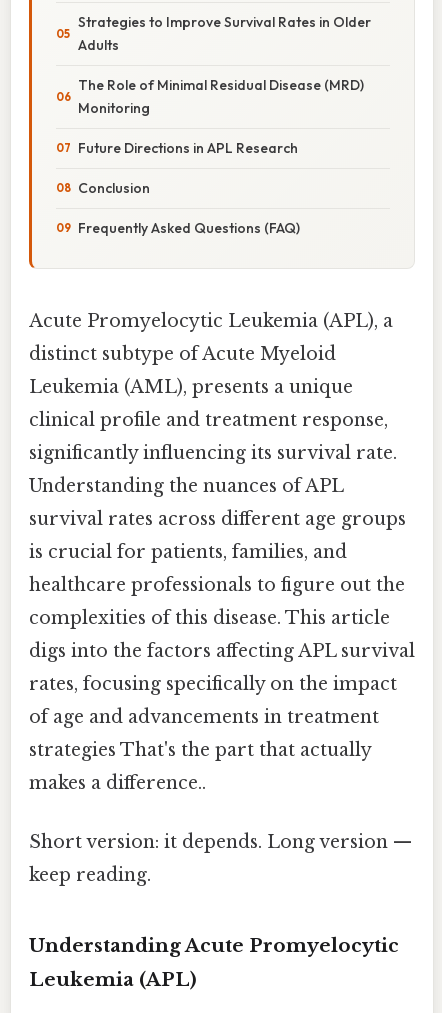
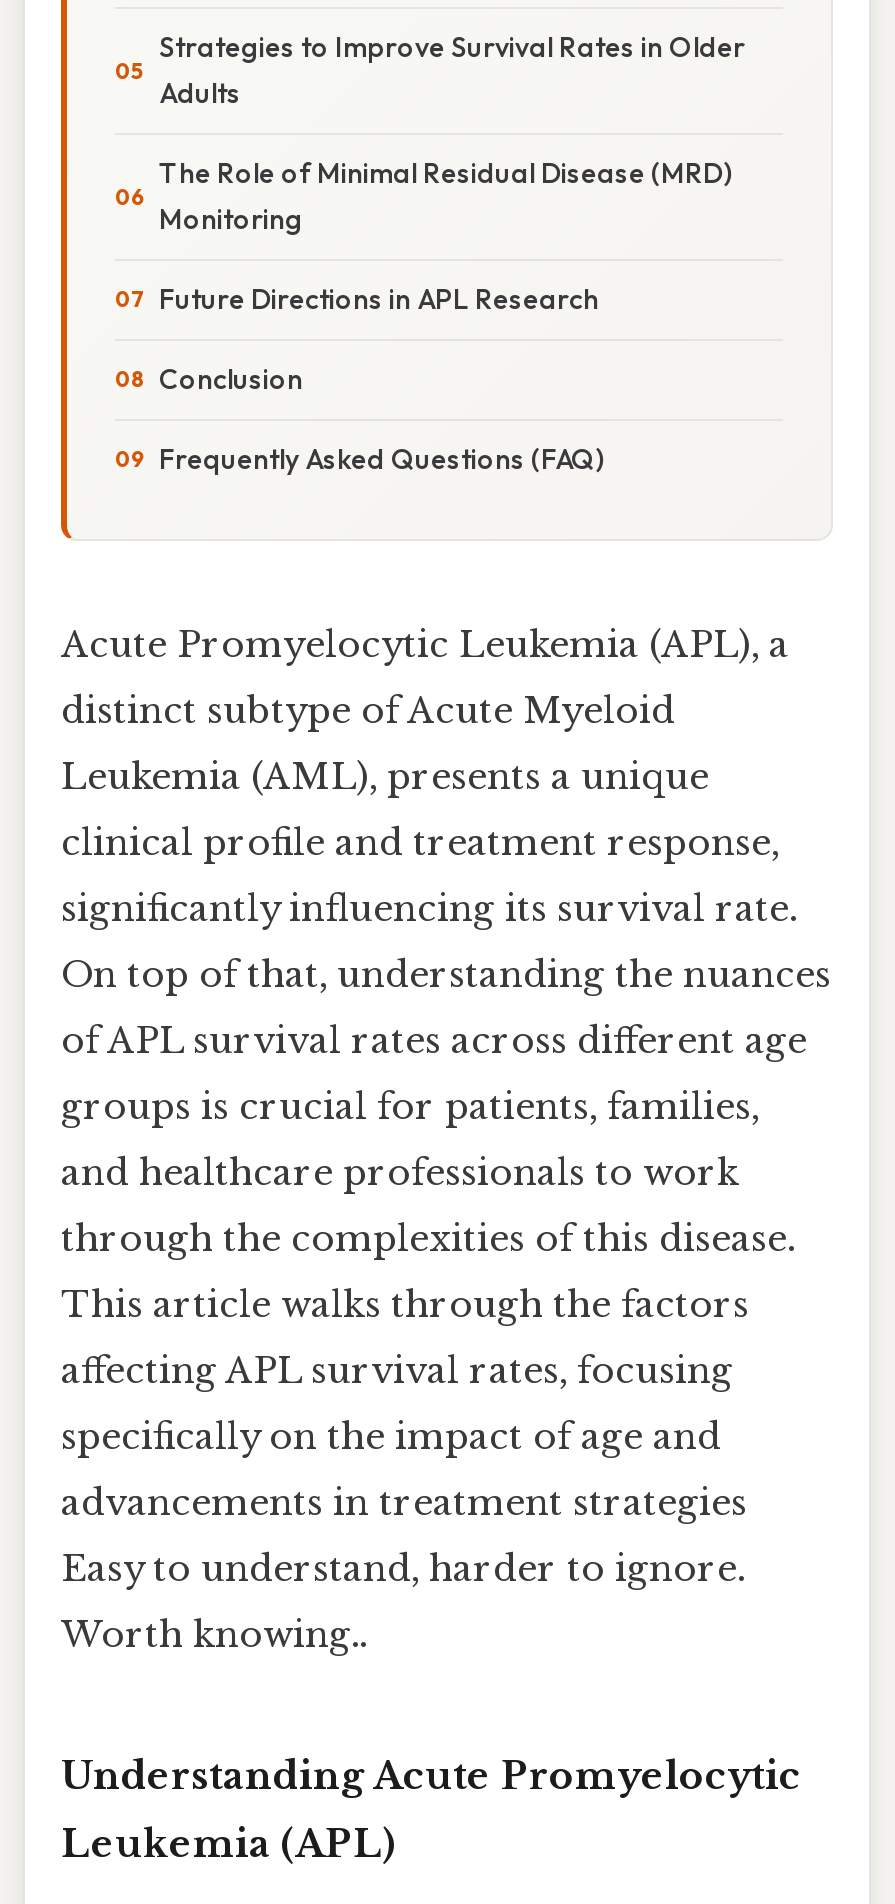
[29,475,415,886] Understanding the nuances of APL | survival rates across different age groups | is crucial for patients, families, and | healthcare professionals to figure out the | complexities of this disease. This article | digs into the factors affecting APL survival | rates, focusing specifically on the impact | of age and advancements in treatment | strategies That's the part that actually | makes a difference.. | Short version: it depends. Long version — | keep reading. -> [61,953,831,1657] On top of that, understanding the nuances | of APL survival rates across different age | groups is crucial for patients, families, | and healthcare professionals to work | through the complexities of this disease. | This article walks through the factors | affecting APL survival rates, focusing | specifically on the impact of age and | advancements in treatment strategies | Easy to understand, harder to ignore. | Worth knowing..

